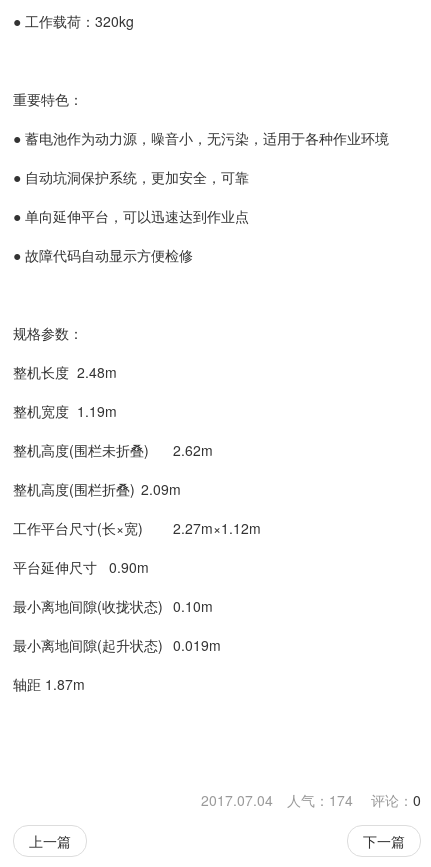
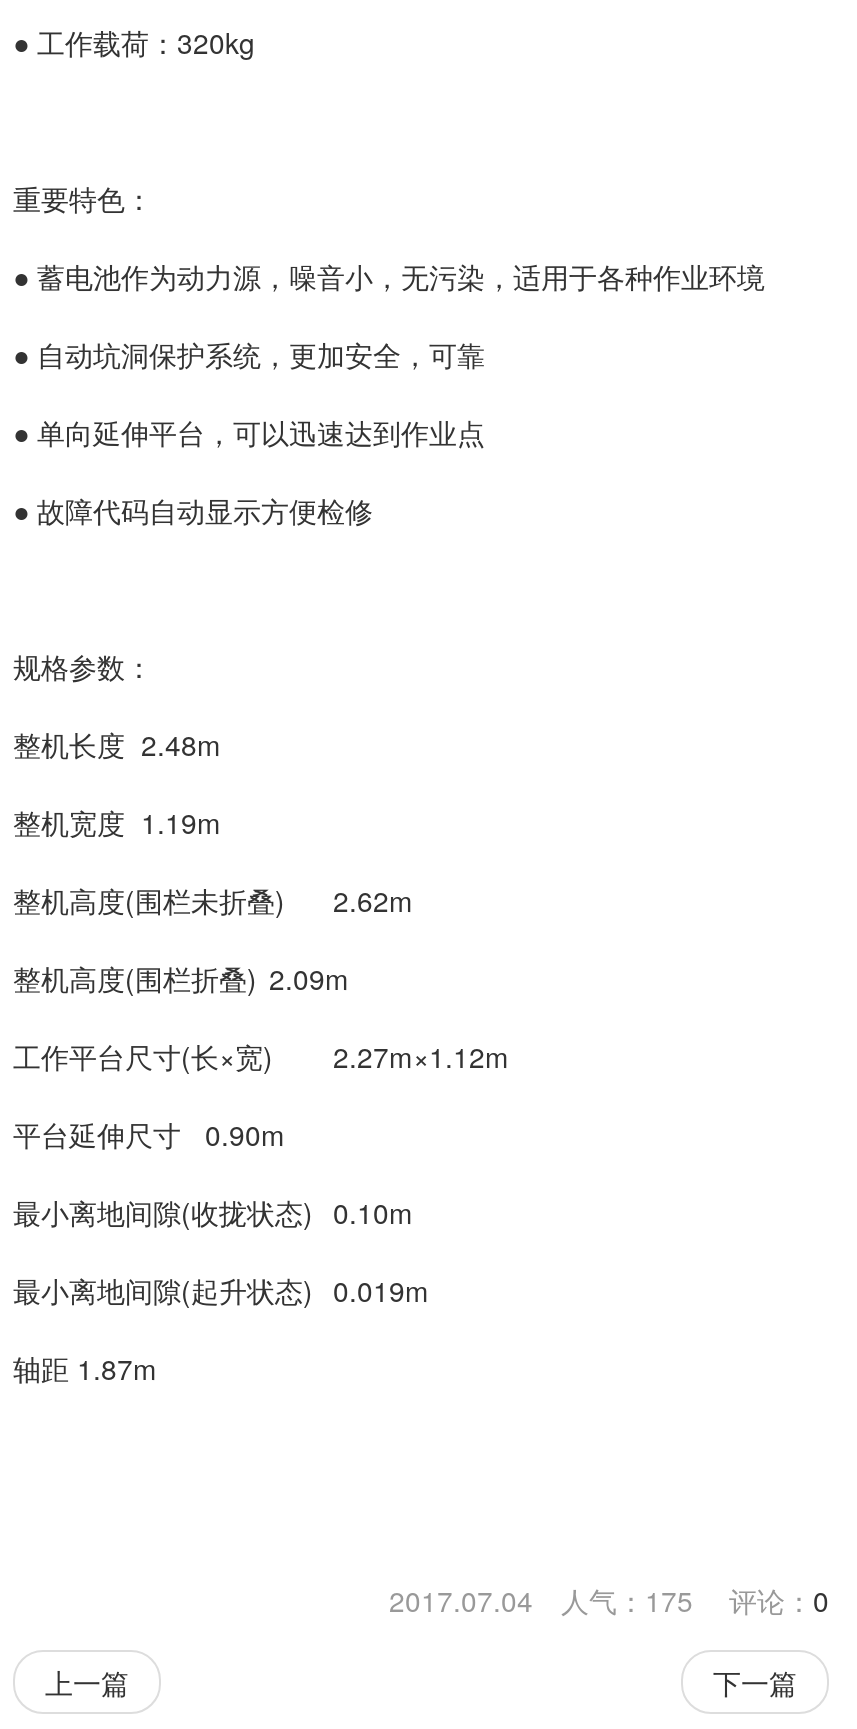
[201,790,421,810] 2017.07.04 人气：174评论：0 -> [389,1580,829,1620] 2017.07.04 人气：175评论：0

